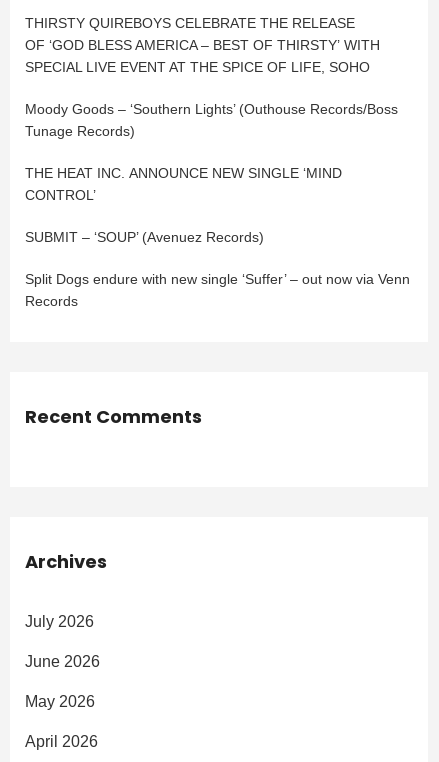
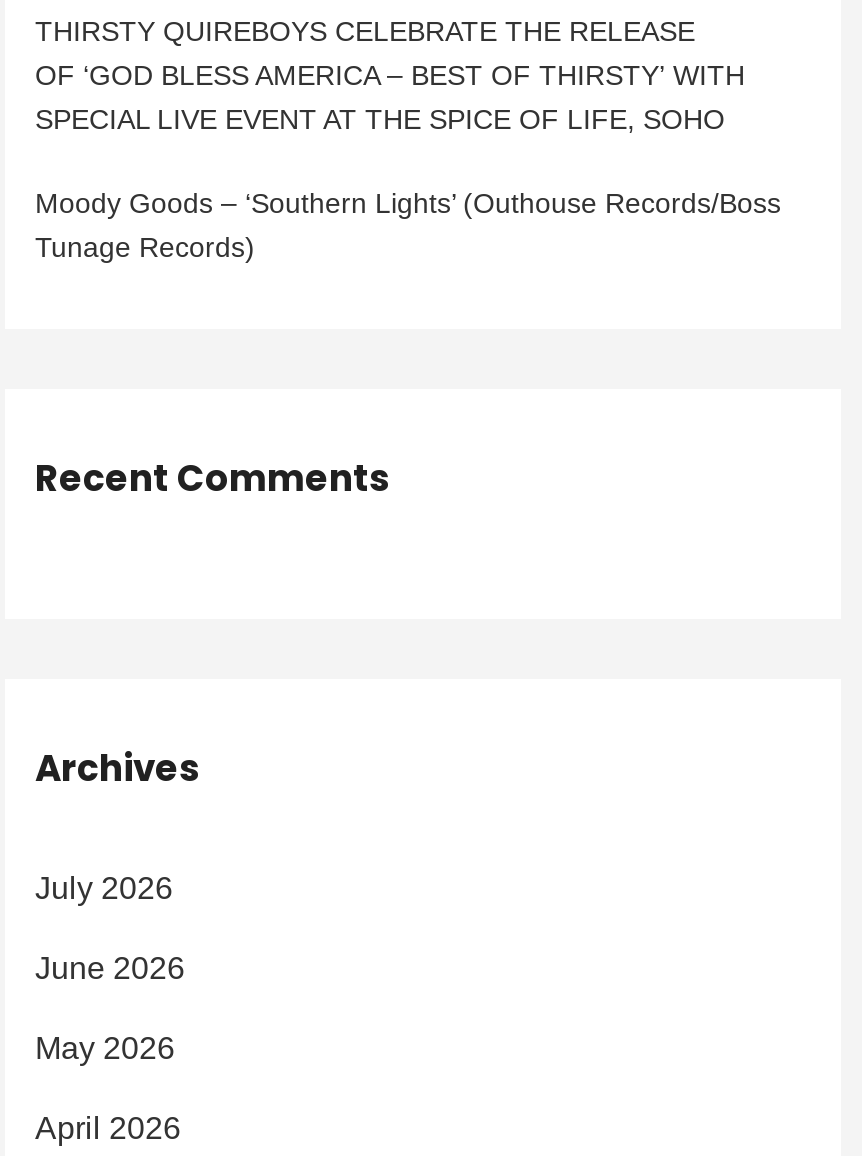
[25,165,410,309] THE HEAT INC. ANNOUNCE NEW SINGLE ‘MIND | CONTROL’ | SUBMIT – ‘SOUP’ (Avenuez Records) | Split Dogs endure with new single ‘Suffer’ – out now via Venn | Records -> none

